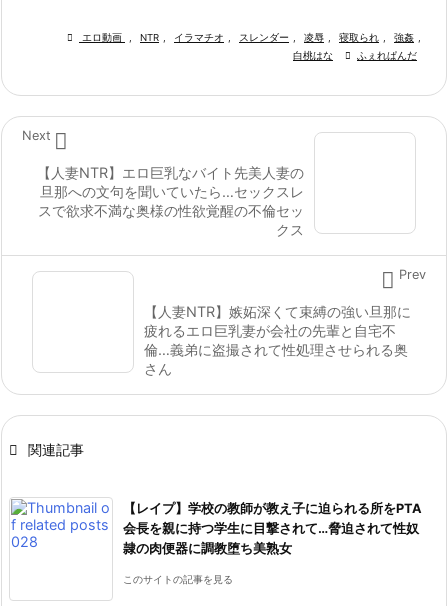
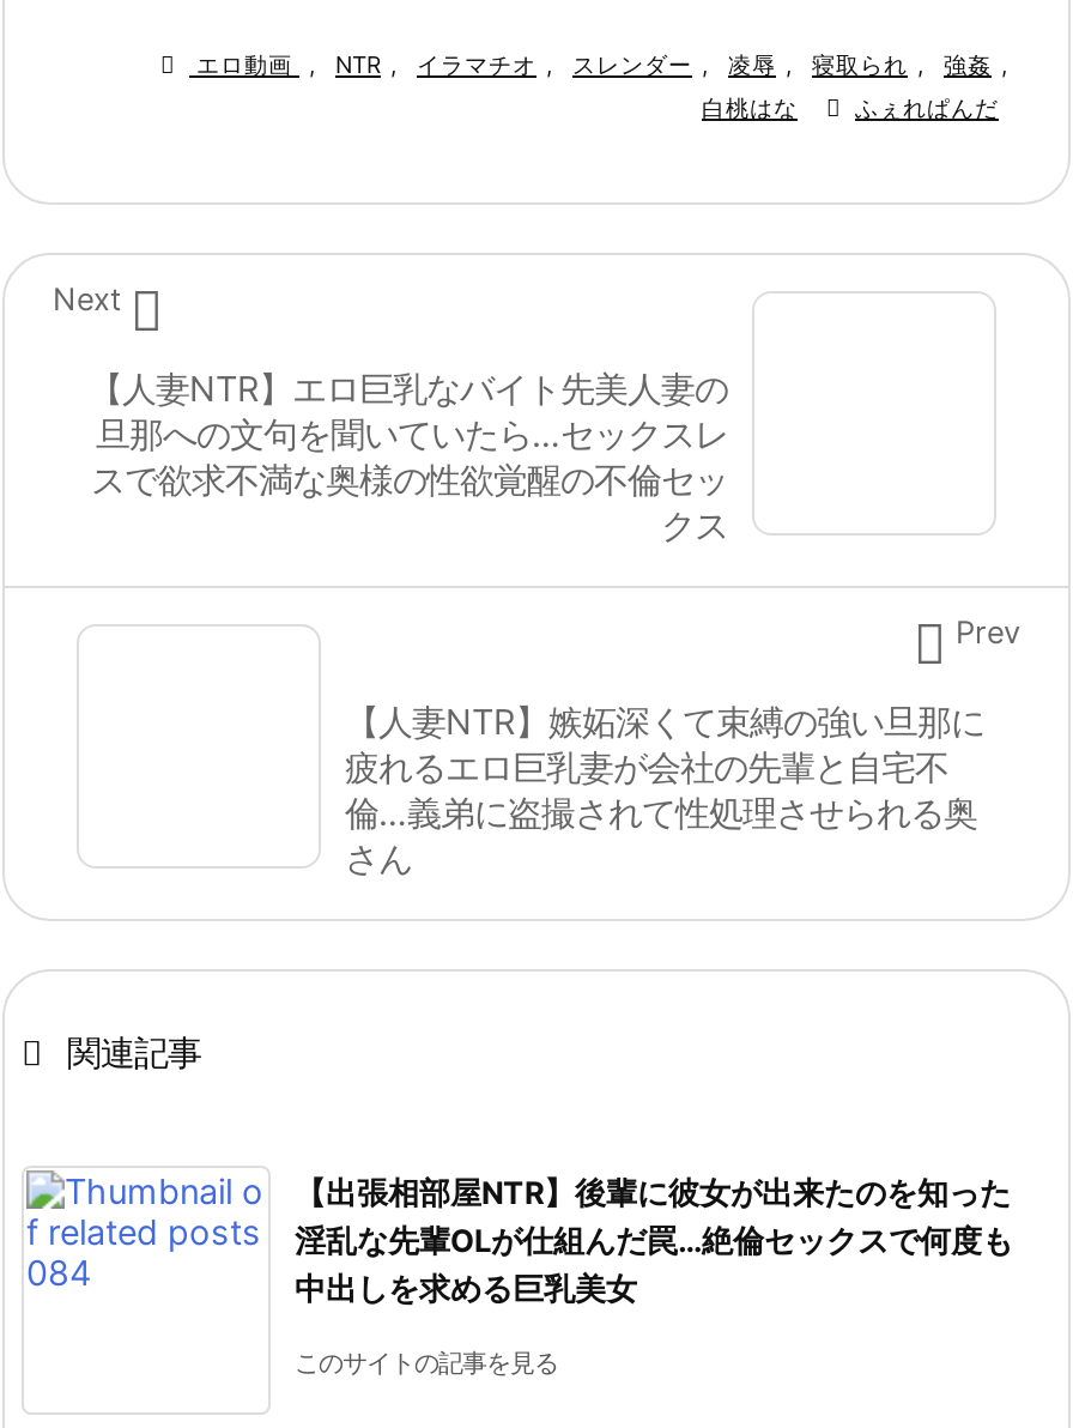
[123,501,422,556] 【レイプ】学校の教師が教え子に迫られる所をPTA | 会長を親に持つ学生に目撃されて…脅迫されて性奴 | 隷の肉便器に調教堕ち美熟女 -> [295,1175,1013,1307] 【出張相部屋NTR】後輩に彼女が出来たのを知った | 淫乱な先輩OLが仕組んだ罠…絶倫セックスで何度も | 中出しを求める巨乳美女

